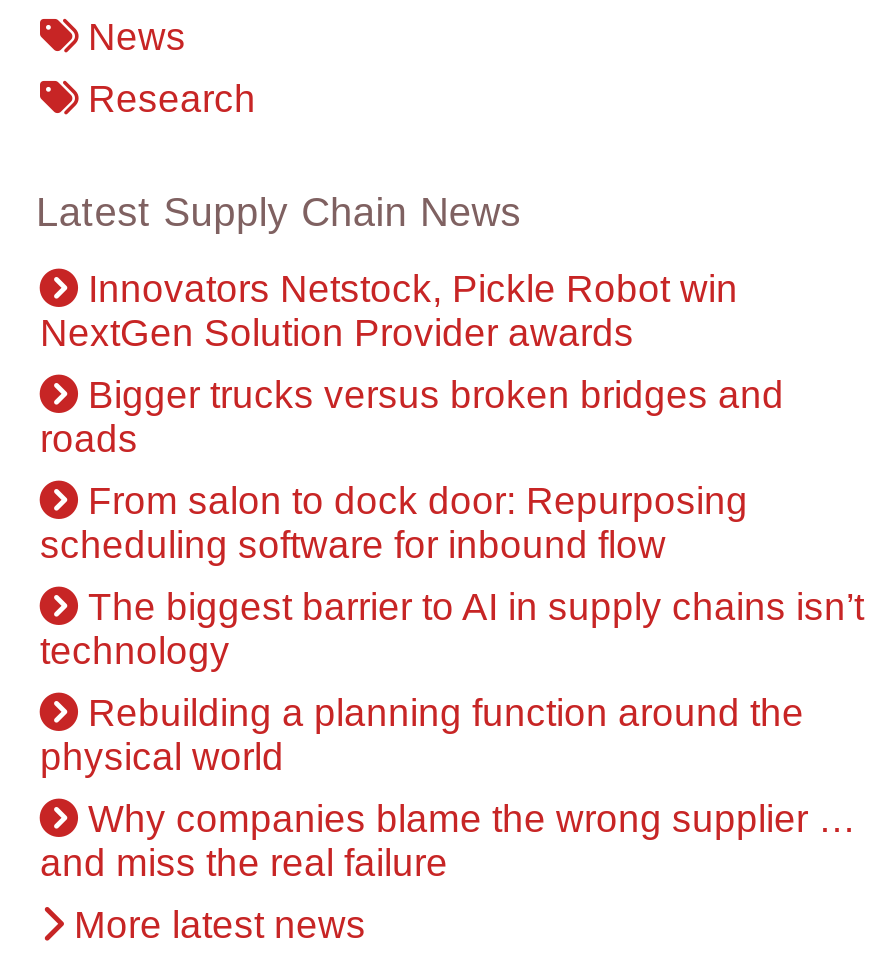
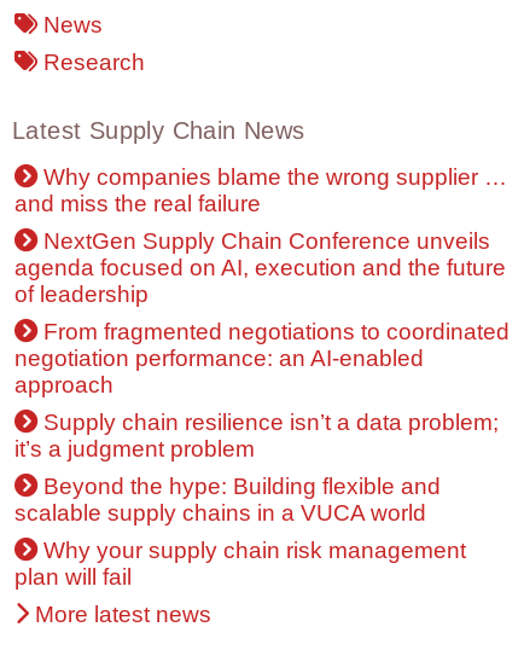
[40,269,864,779] Innovators Netstock, Pickle Robot win | NextGen Solution Provider awards | Bigger trucks versus broken bridges and | roads | From salon to dock door: Repurposing | scheduling software for inbound flow | The biggest barrier to AI in supply chains isn’t | technology | Rebuilding a planning function around the | physical world -> none
moved [40,799,856,885] -> [14,165,507,217]: Why companies blame the wrong supplier … | and miss the real failure
none -> [14,229,510,590] NextGen Supply Chain Conference unveils | agenda focused on AI, execution and the future | of leadership | From fragmented negotiations to coordinated | negotiation performance: an AI-enabled | approach | Supply chain resilience isn’t a data problem; | it’s a judgment problem | Beyond the hype: Building flexible and | scalable supply chains in a VUCA world | Why your supply chain risk management | plan will fail

